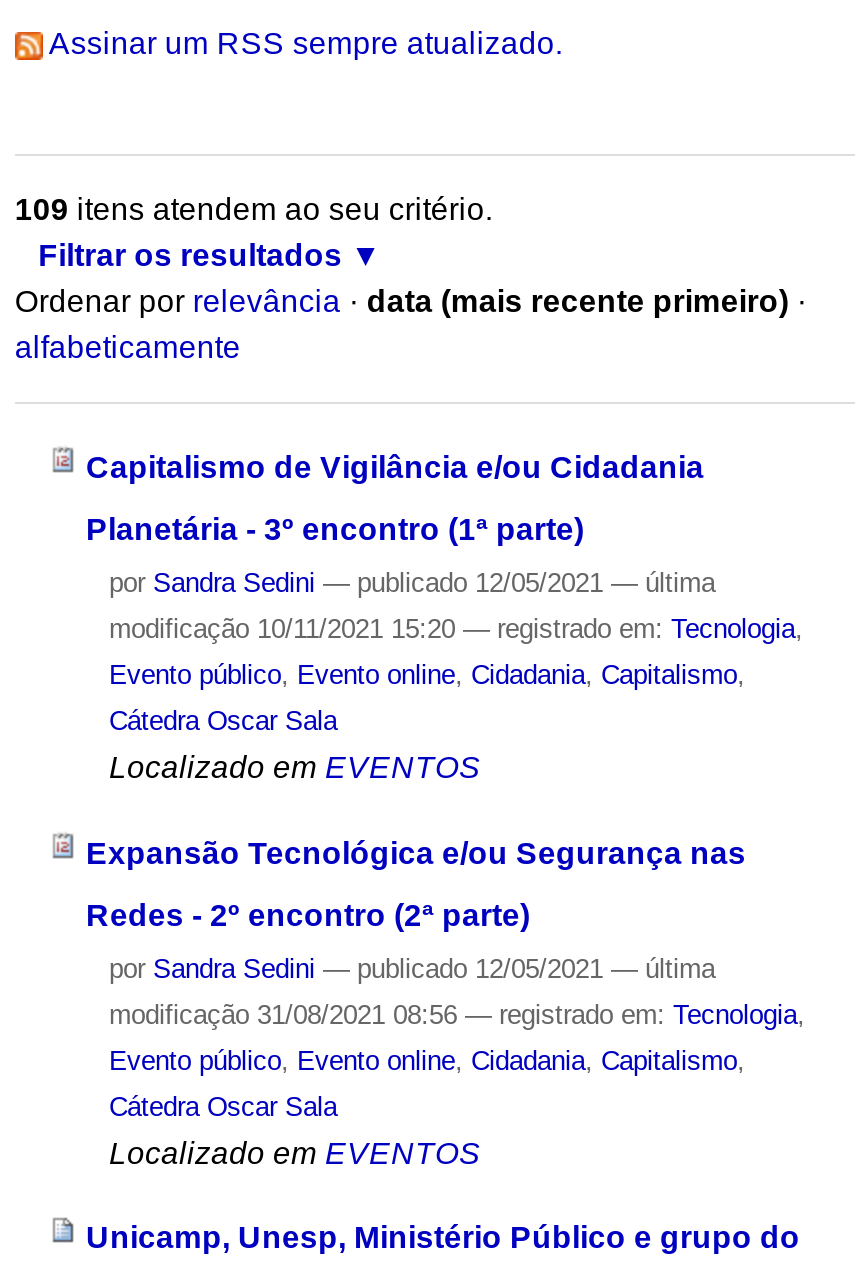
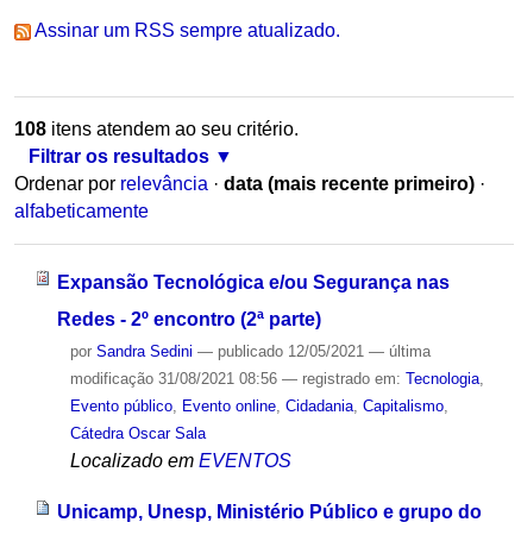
[15,193,493,227] 109 itens atendem ao seu critério. -> [14,119,298,139] 108 itens atendem ao seu critério.
[86,450,803,784] Capitalismo de Vigilância e/ou Cidadania | Planetária - 3º encontro (1ª parte) | por Sandra Sedini — publicado 12/05/2021 — última | modificação 10/11/2021 15:20 — registrado em: Tecnologia, | Evento público, Evento online, Cidadania, Capitalismo, | Cátedra Oscar Sala | Localizado em EVENTOS -> none

